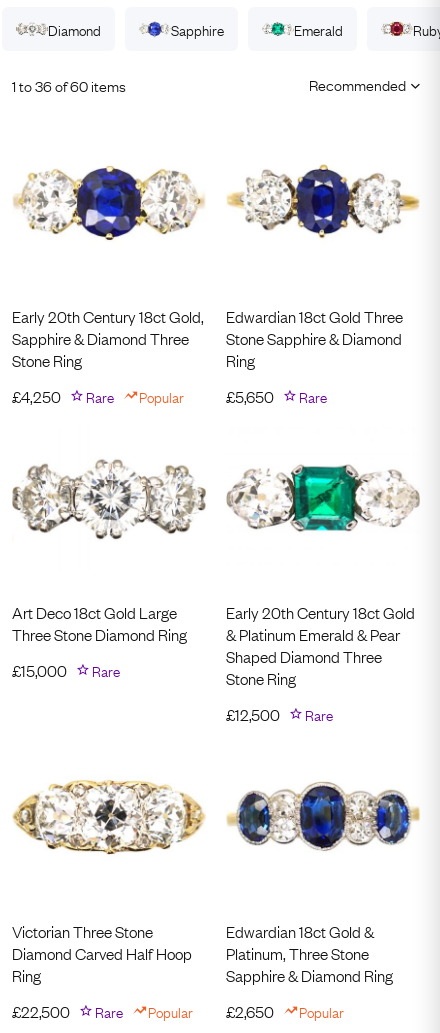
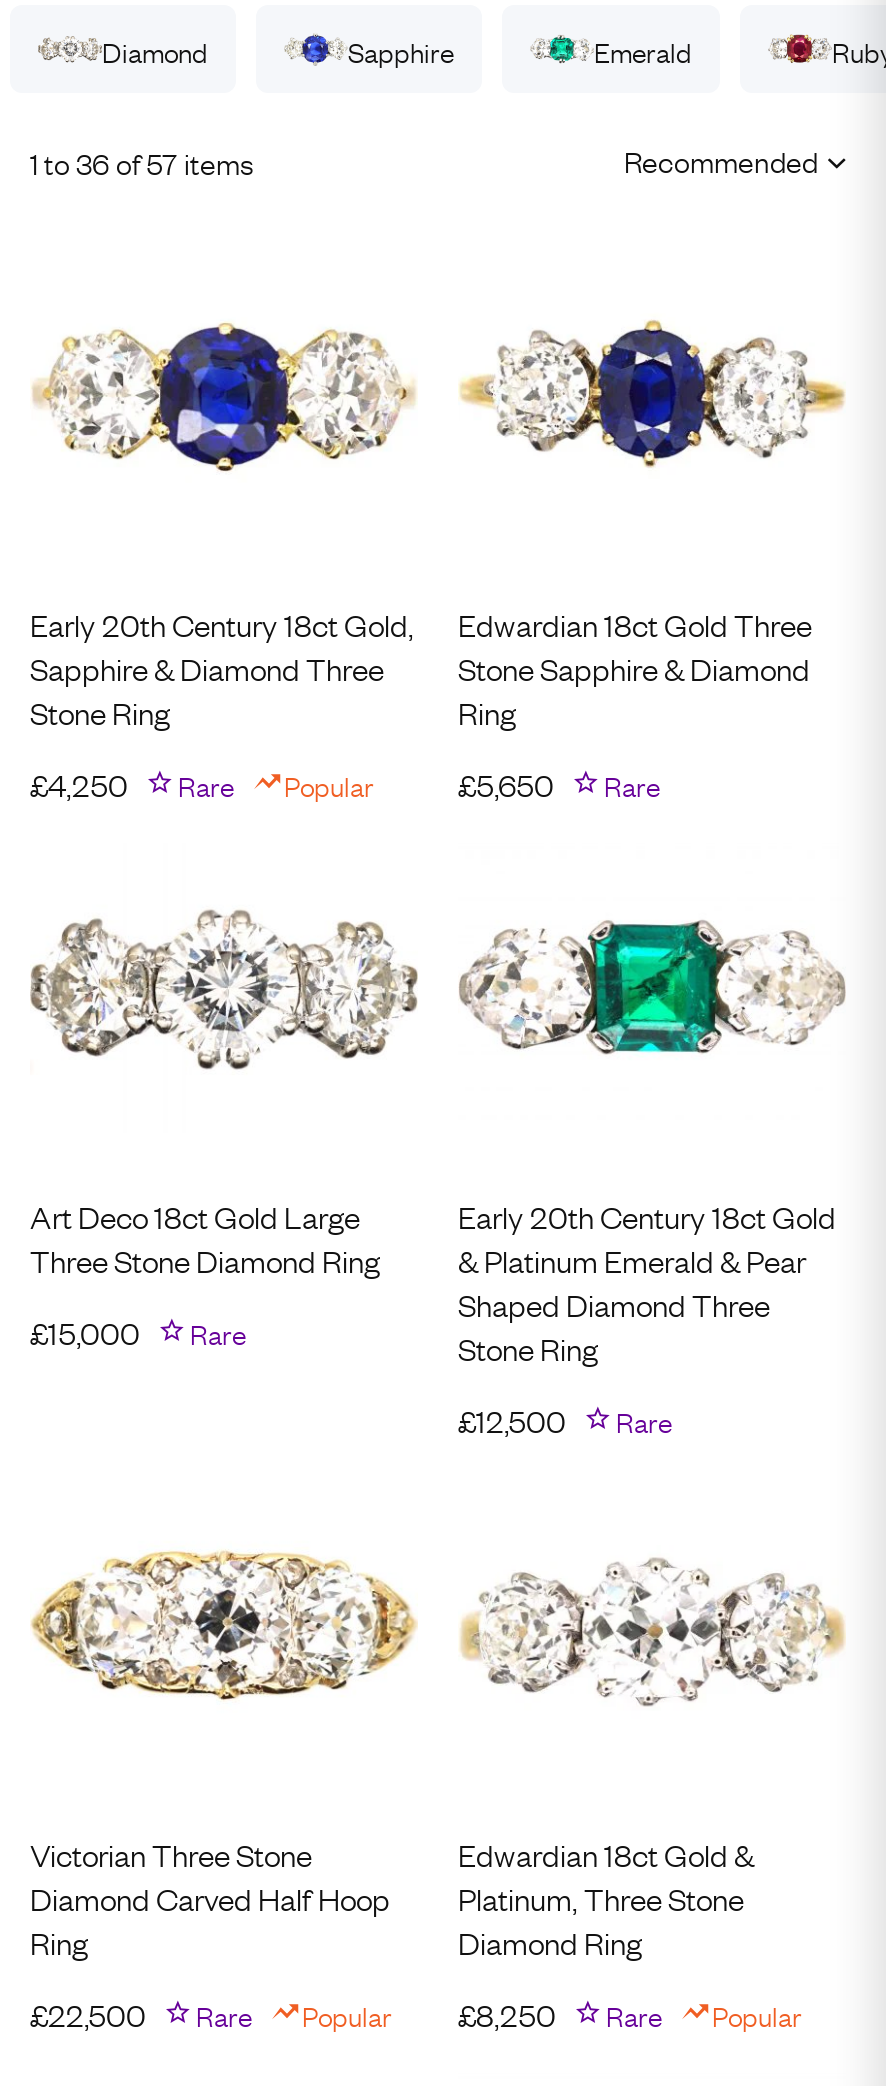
[12,74,126,96] 1 to 36 of 60 items -> [30,139,254,183] 1 to 36 of 57 items
[228,781,420,857] [image] -> [460,1555,846,1707] [image]
[226,963,393,985] Sapphire & Diamond Ring -> [458,1918,642,1962] Diamond Ring
[226,999,274,1021] £2,650 -> [458,1990,662,2034] £8,250 | Rare

